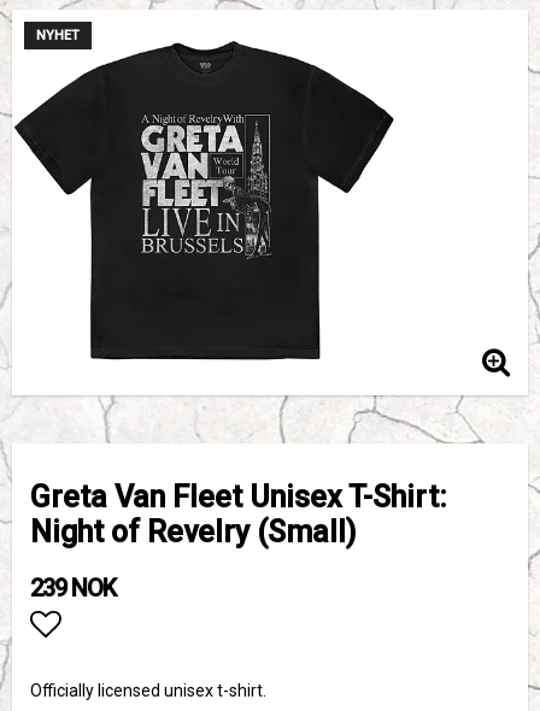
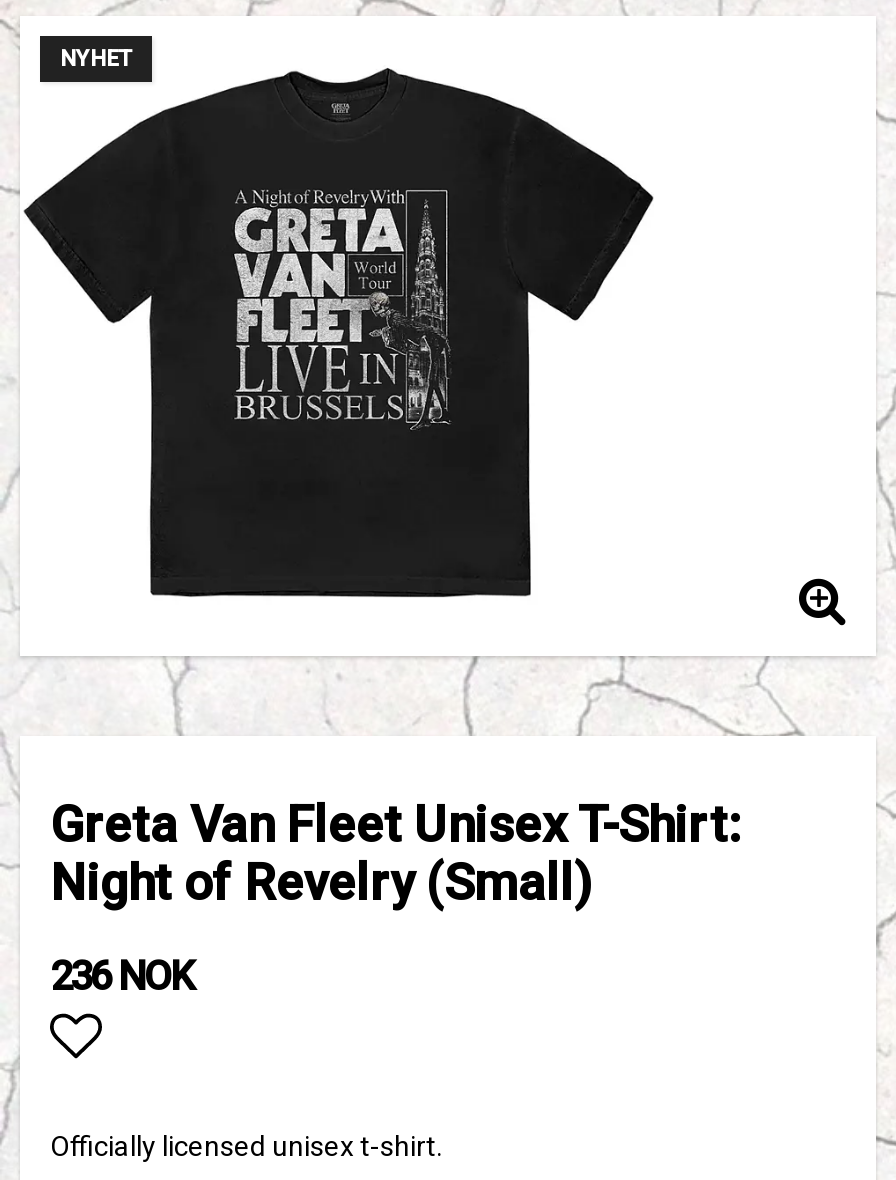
[30,574,116,603] 239 NOK -> [50,952,192,1000] 236 NOK

